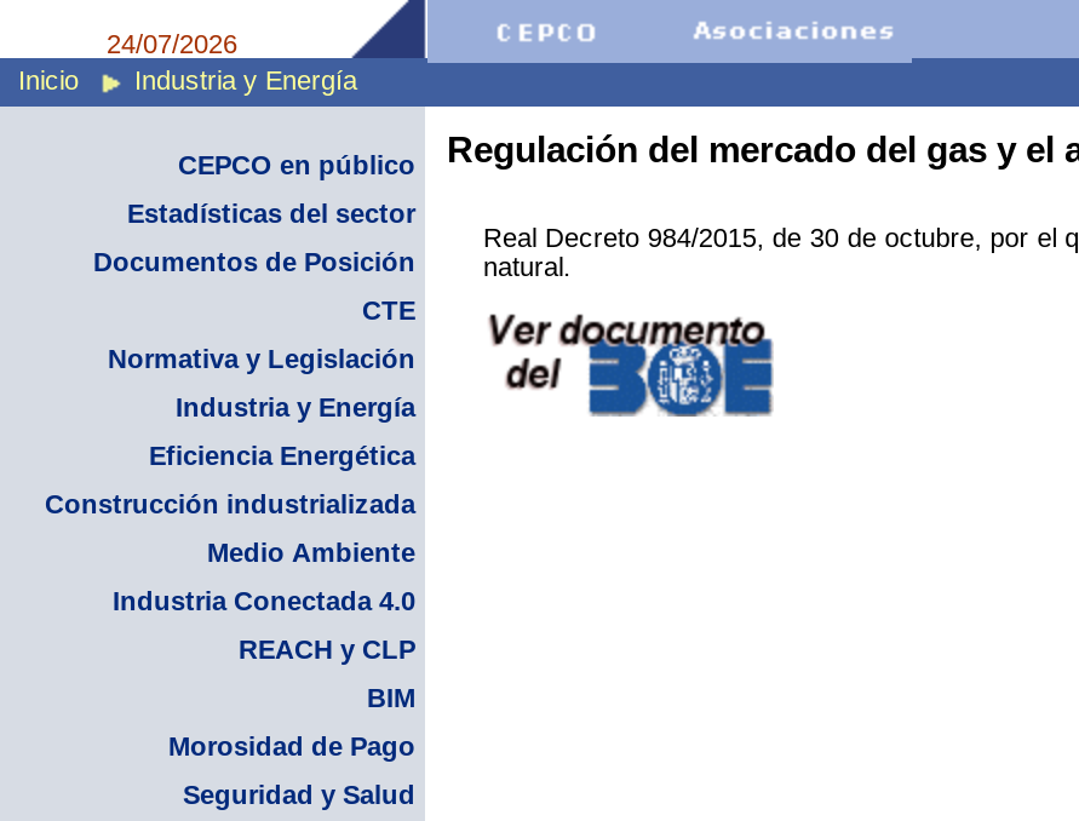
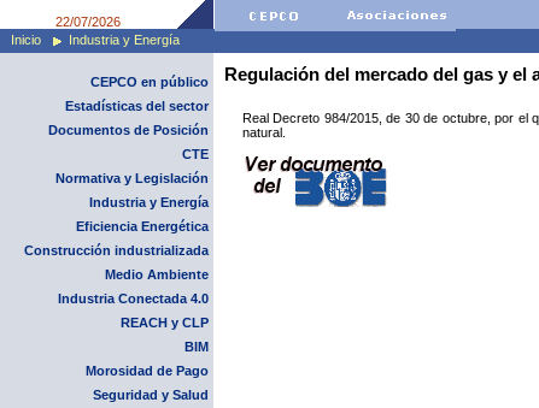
[107,29,237,58] 24/07/2026 -> [55,14,120,29] 22/07/2026

